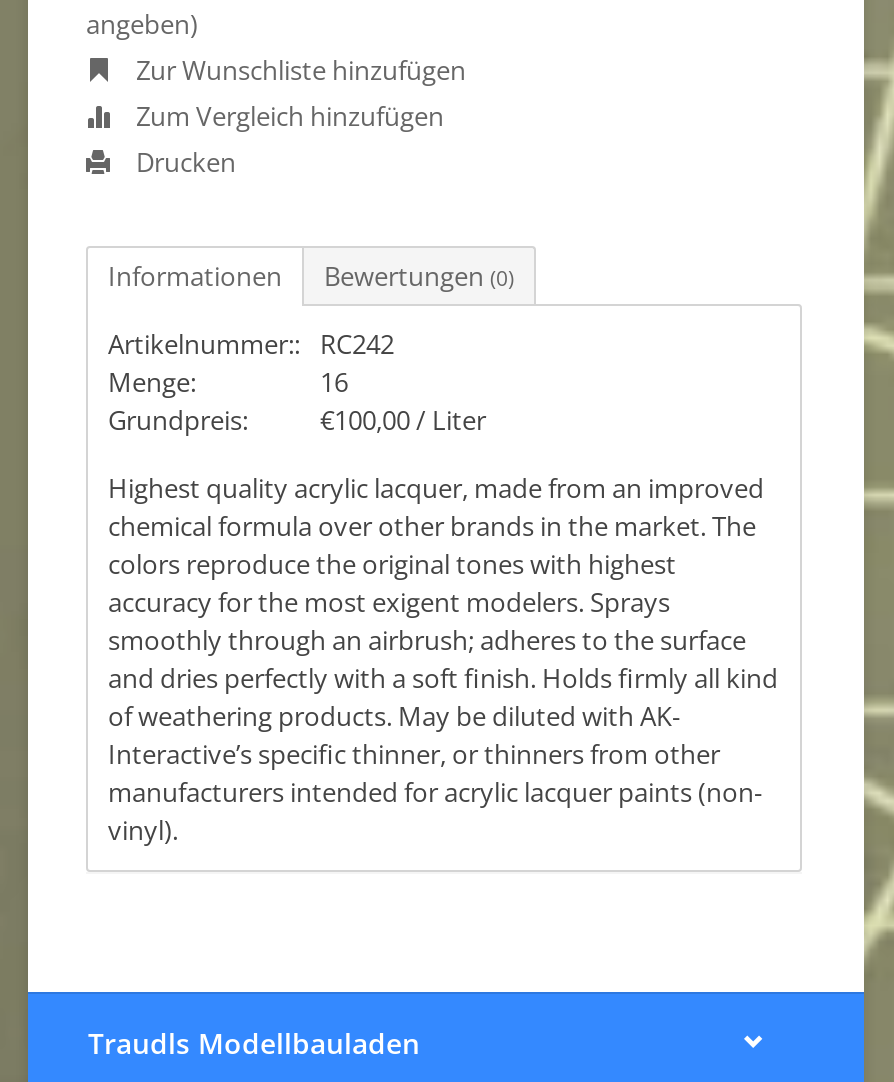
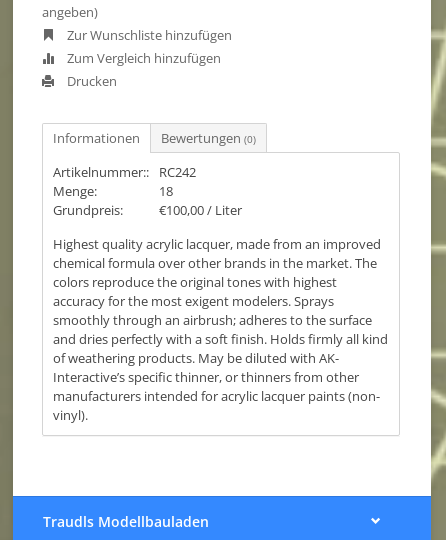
[320,364,348,400] 16 -> [159,182,173,200] 18

